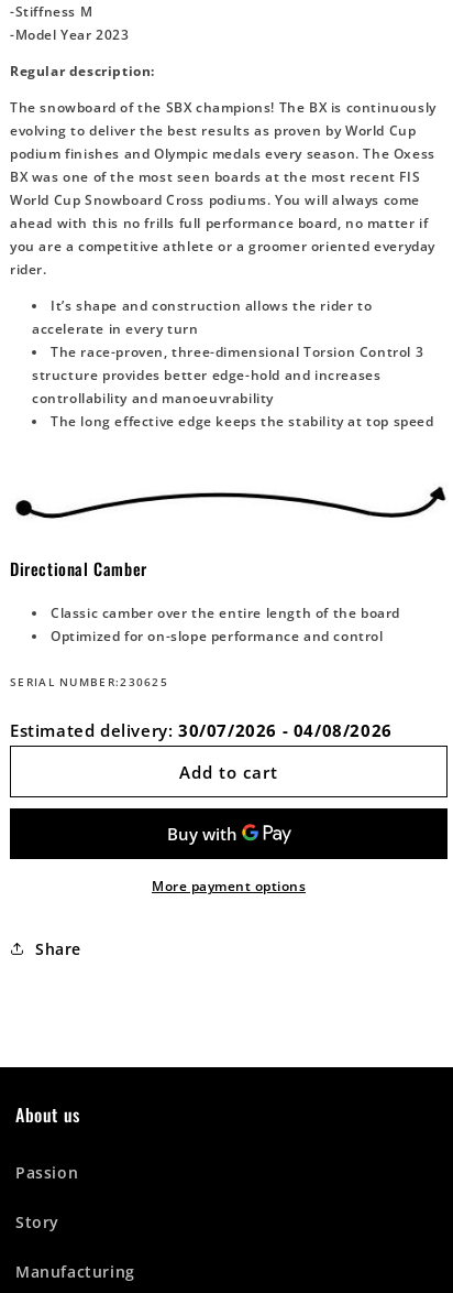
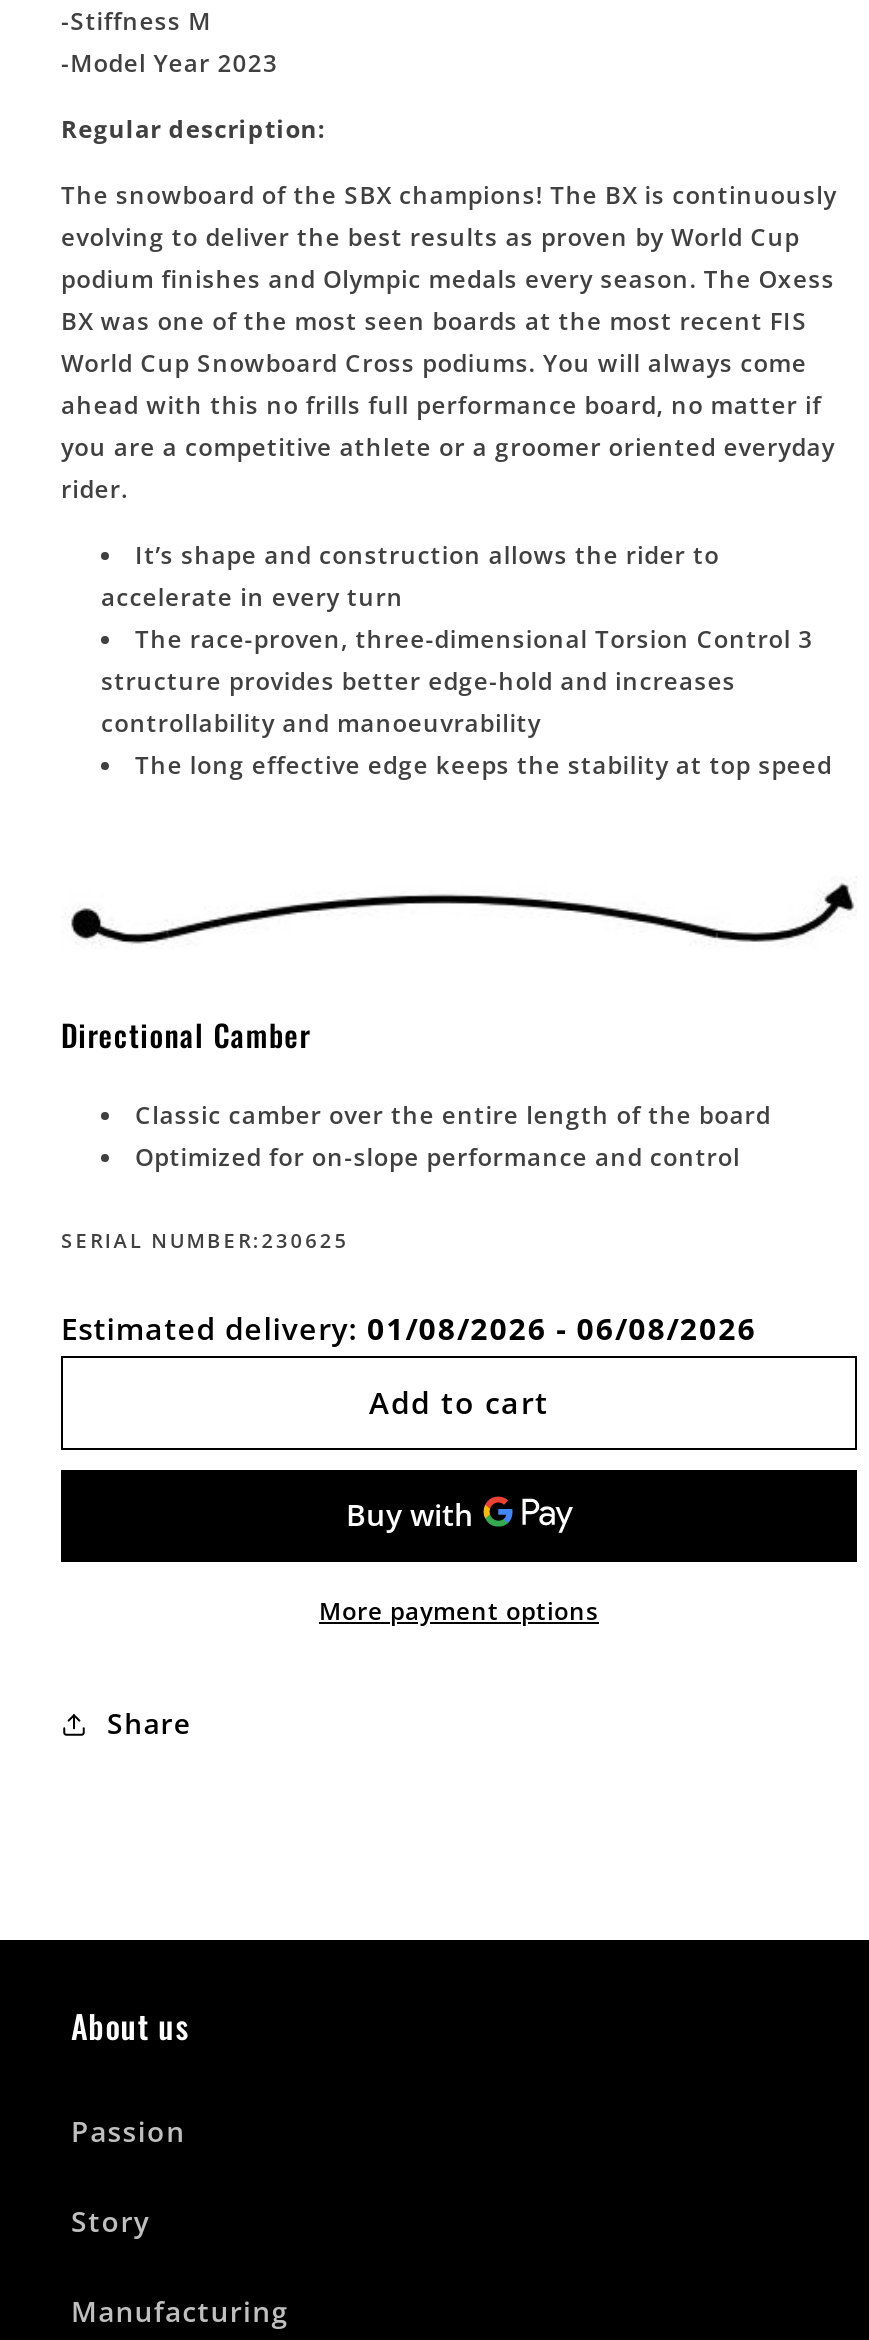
[10,720,392,742] Estimated delivery: 30/07/2026 - 04/08/2026 -> [61,1307,757,1347] Estimated delivery: 01/08/2026 - 06/08/2026

